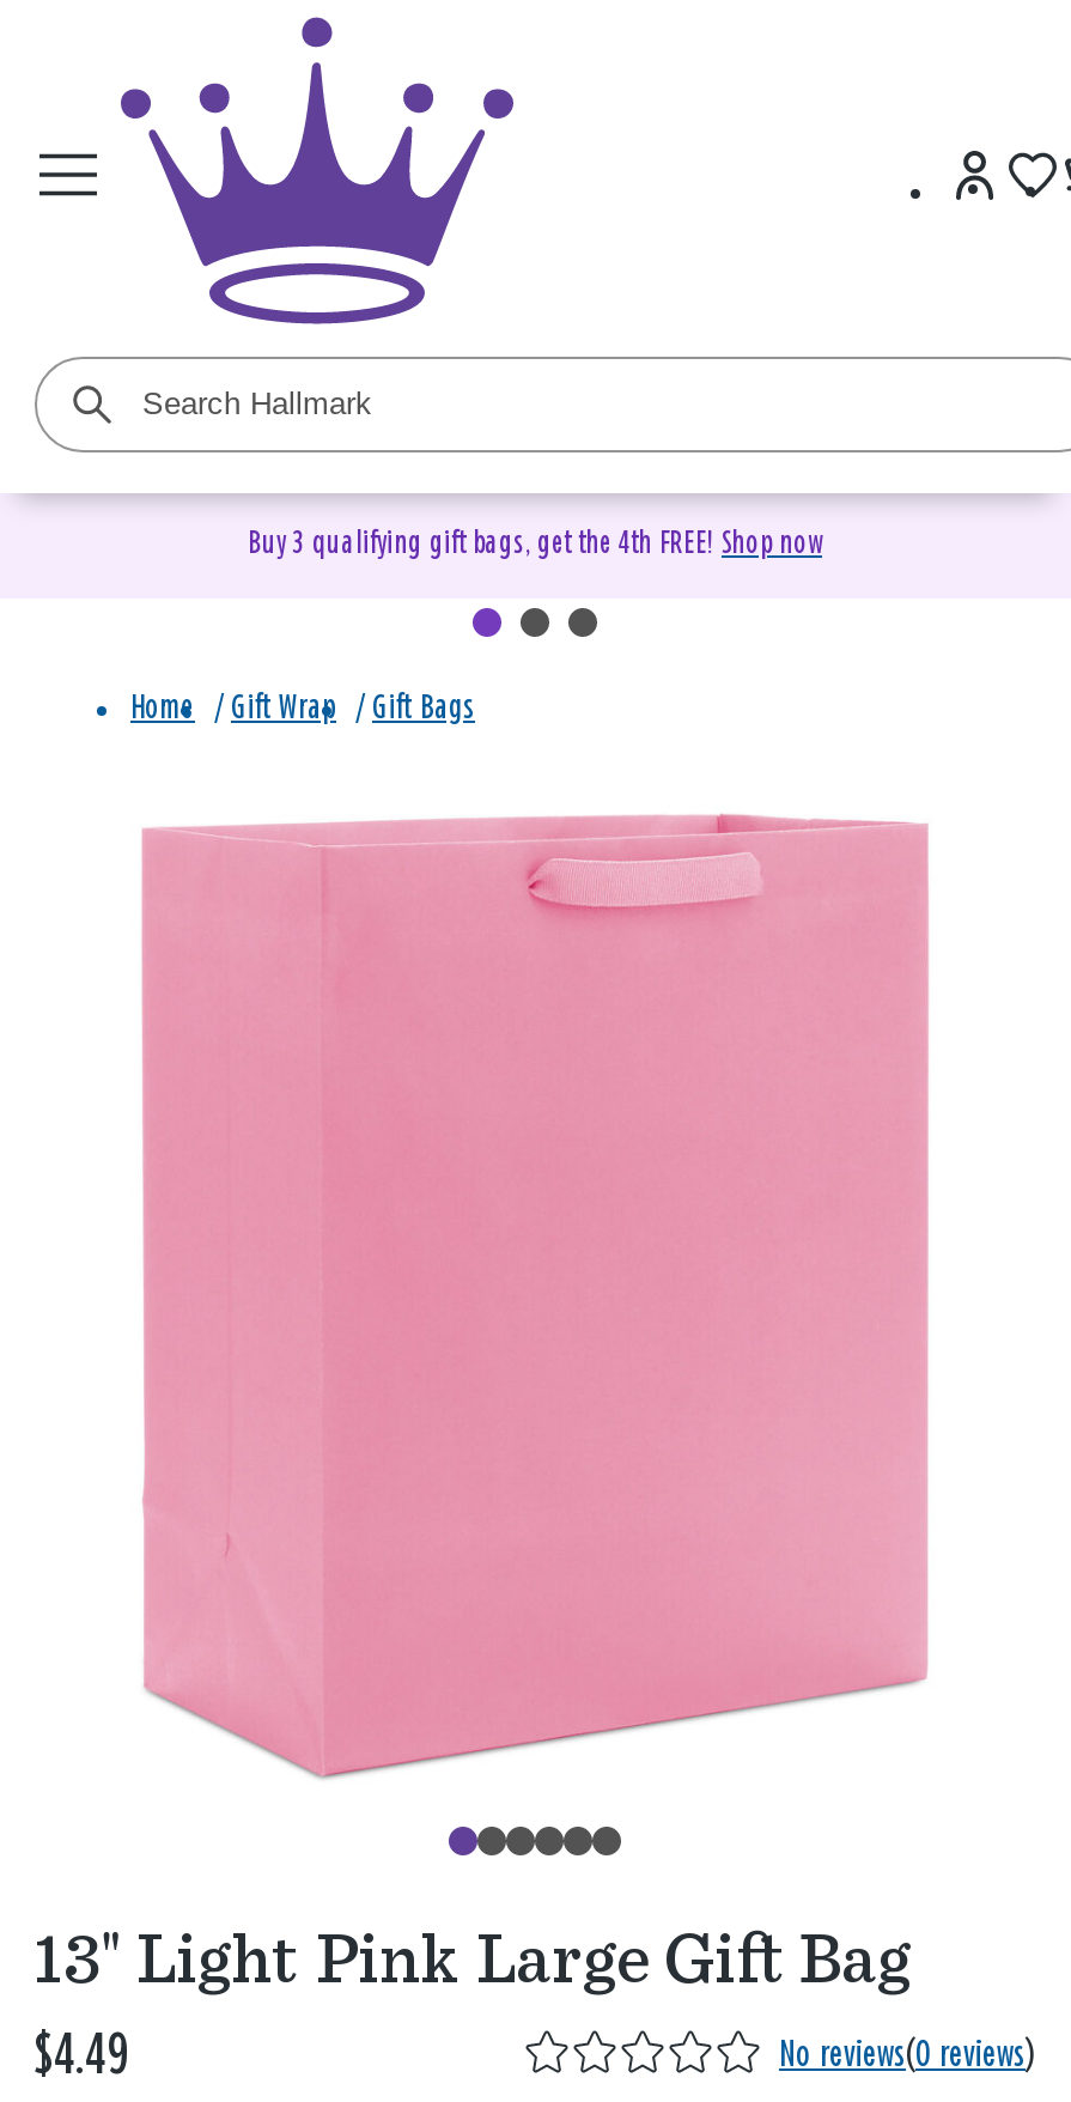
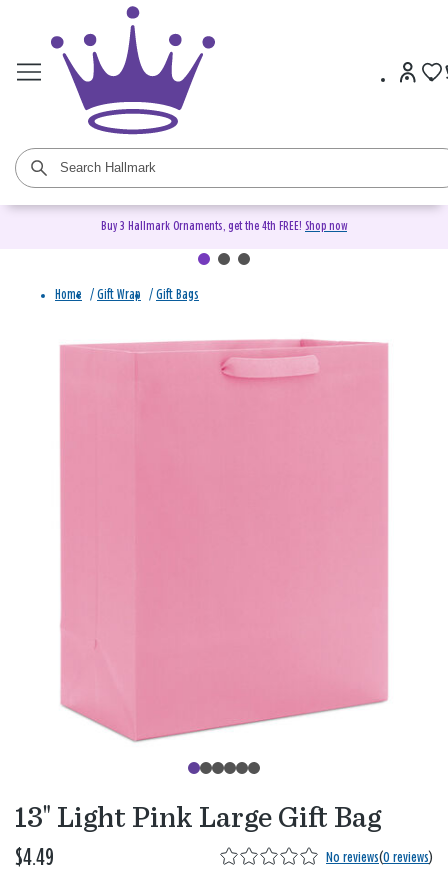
[248,529,822,560] Buy 3 qualifying gift bags, get the 4th FREE! Shop now -> [101,220,347,233] Buy 3 Hallmark Ornaments, get the 4th FREE! Shop now

